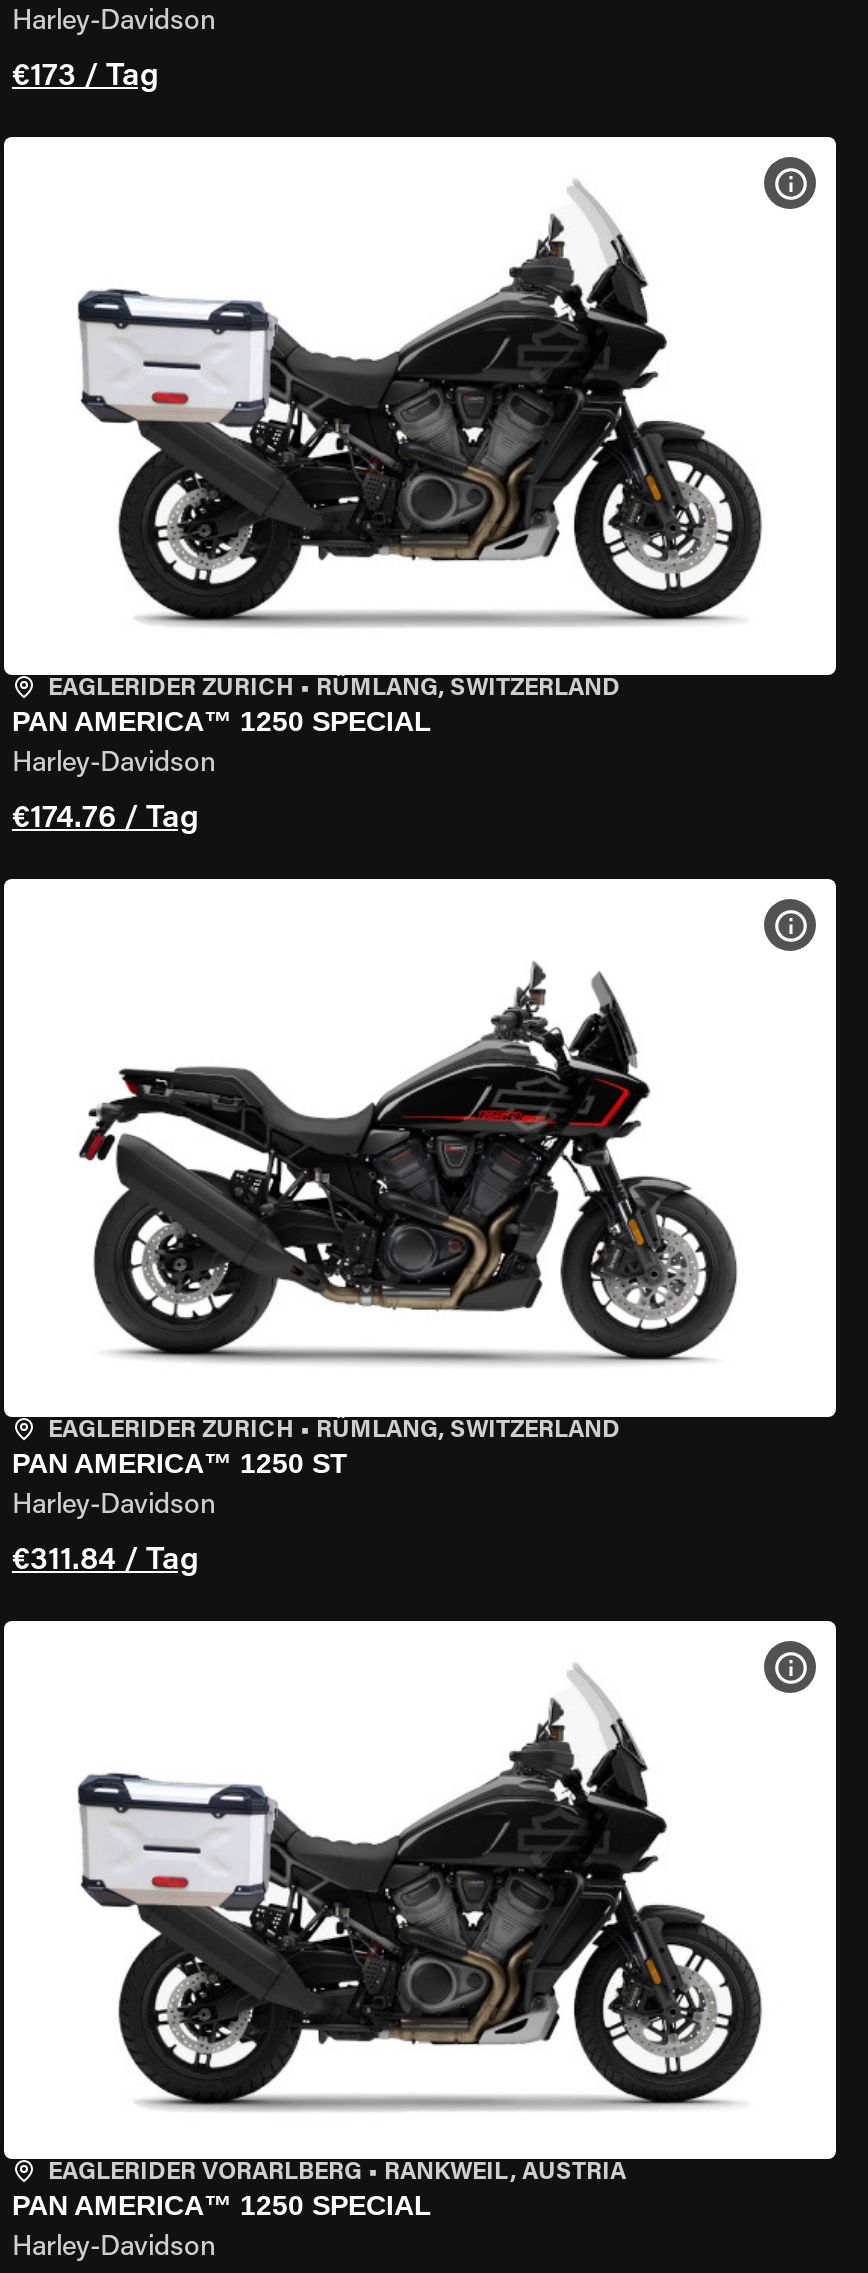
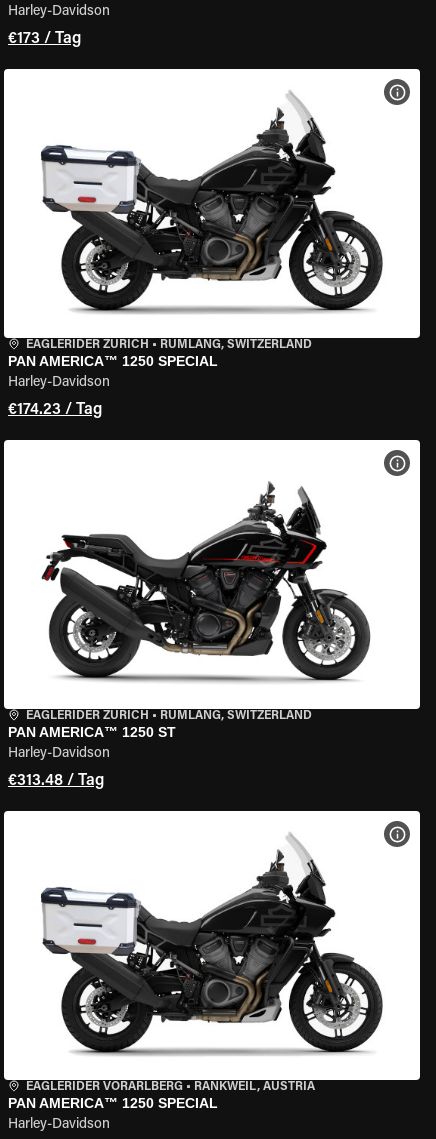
[12,803,198,835] €174.76 / Tag -> [8,402,102,418] €174.23 / Tag
[12,1545,198,1577] €311.84 / Tag -> [8,773,104,789] €313.48 / Tag

